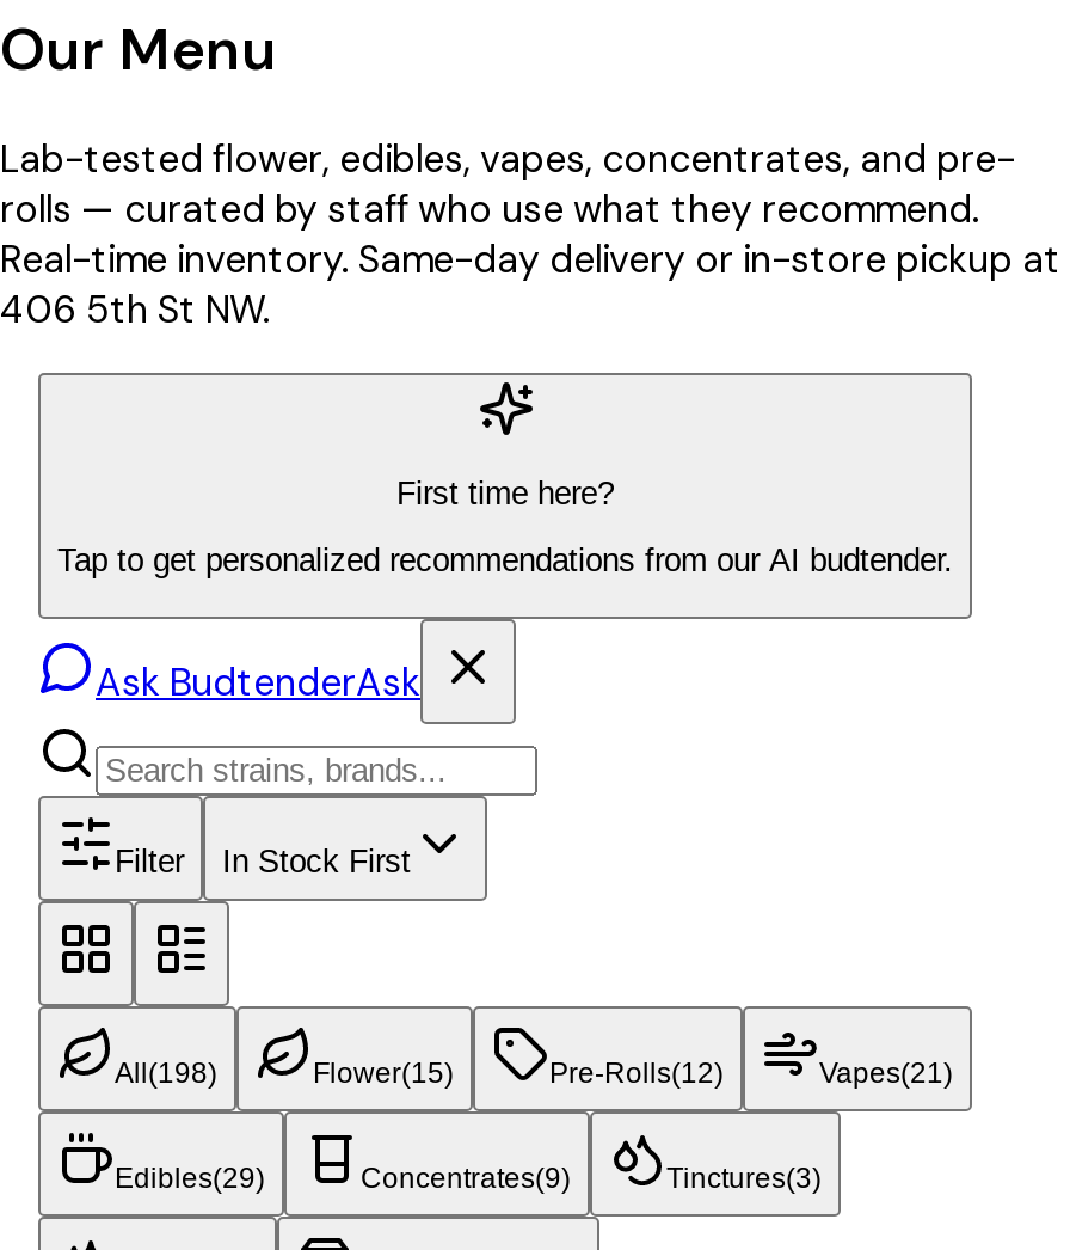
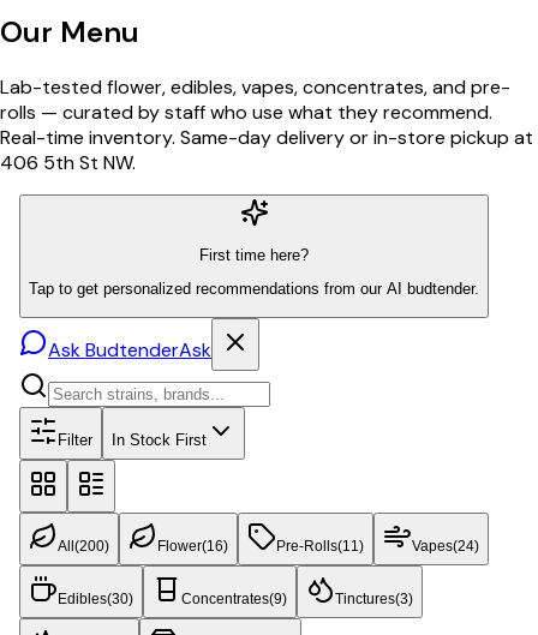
[115,1057,217,1091] All(198) -> [58,538,109,555] All(200)
[313,1057,454,1091] Flower(15) -> [157,538,228,555] Flower(16)
[549,1057,724,1091] Pre-Rolls(12) -> [276,538,364,555] Pre-Rolls(11)
[819,1057,953,1091] Vapes(21) -> [412,538,479,555] Vapes(24)
[115,1162,265,1196] Edibles(29) -> [58,591,133,608] Edibles(30)

